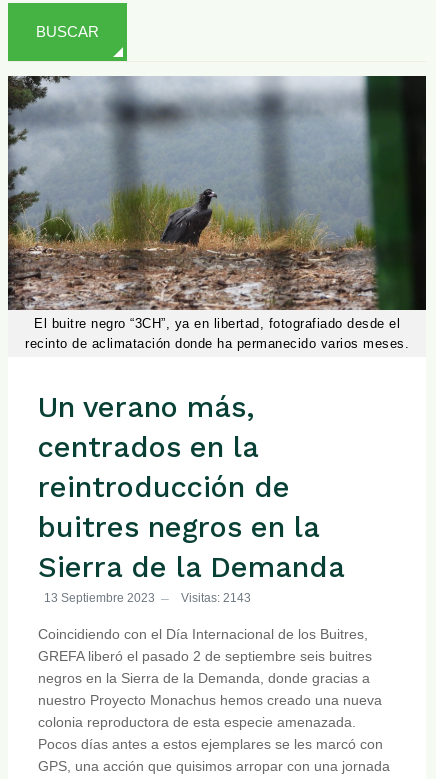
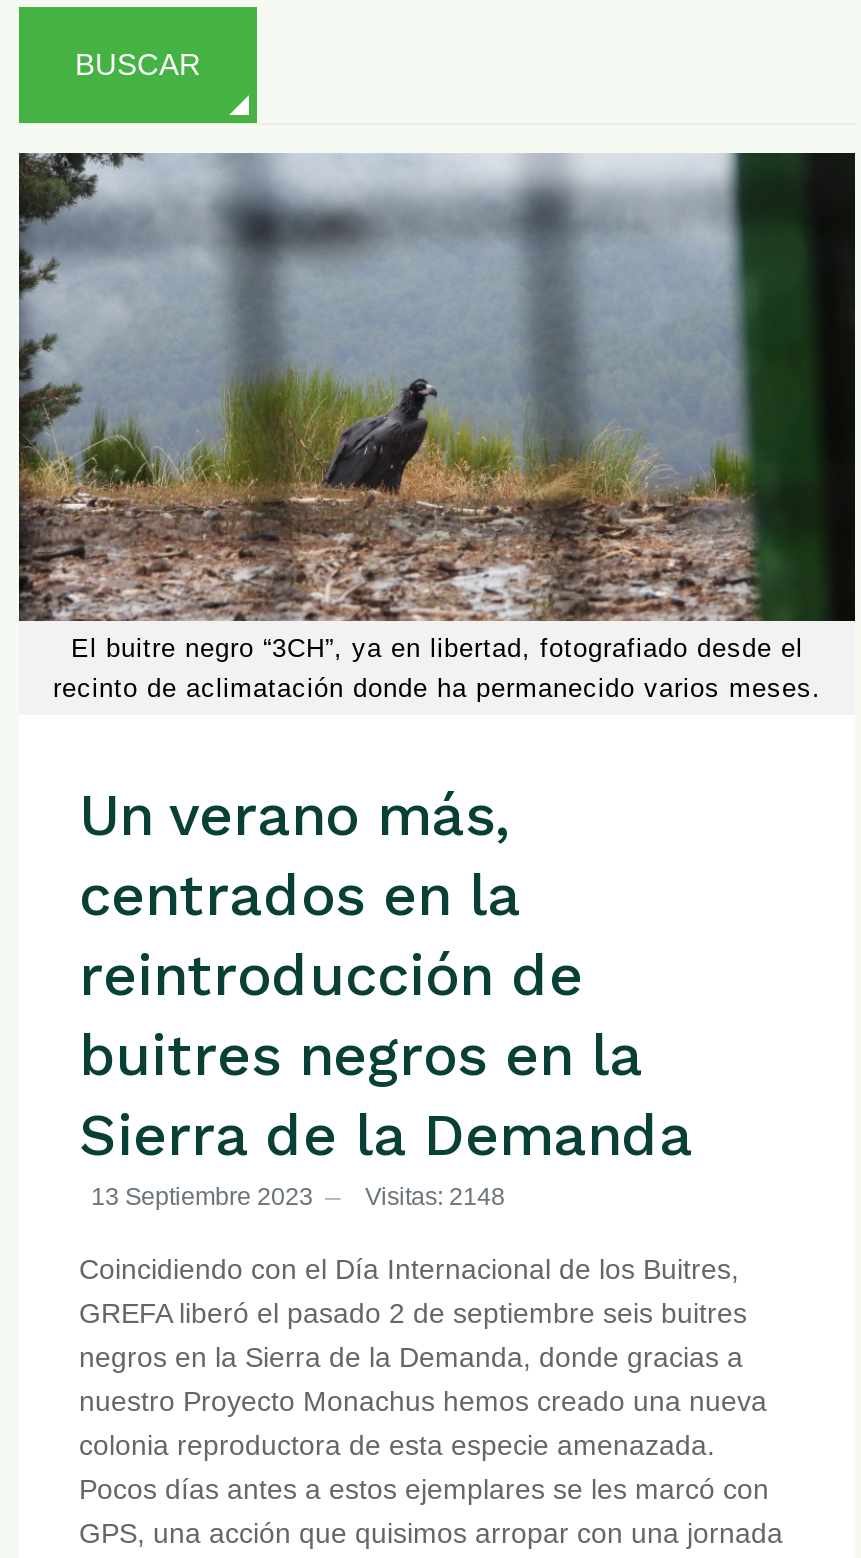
[44,590,251,604] 13 Septiembre 2023 Visitas: 2143 -> [91,1182,505,1210] 13 Septiembre 2023 Visitas: 2148

